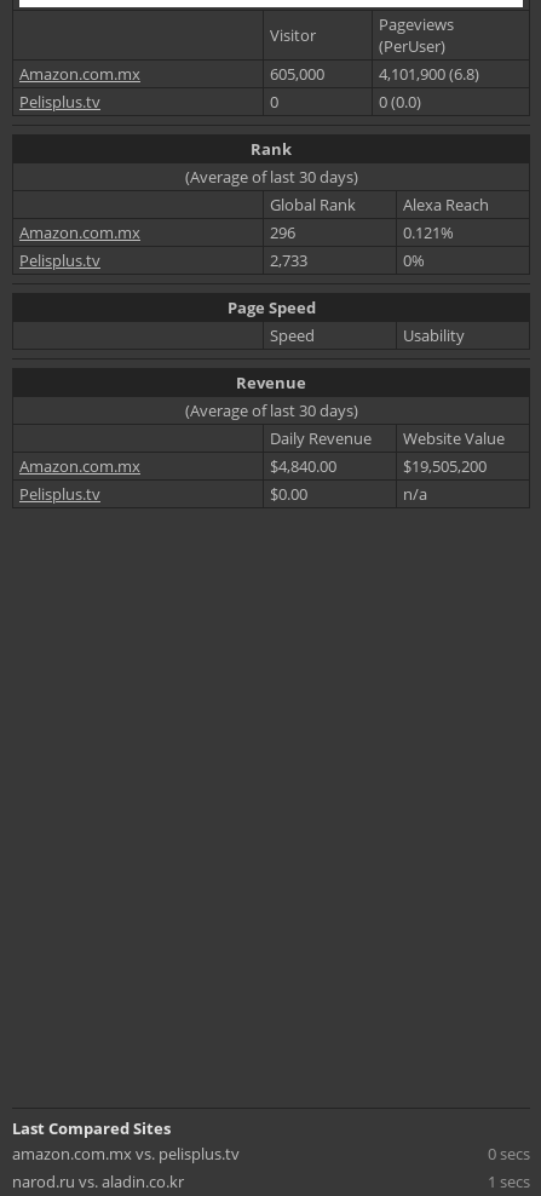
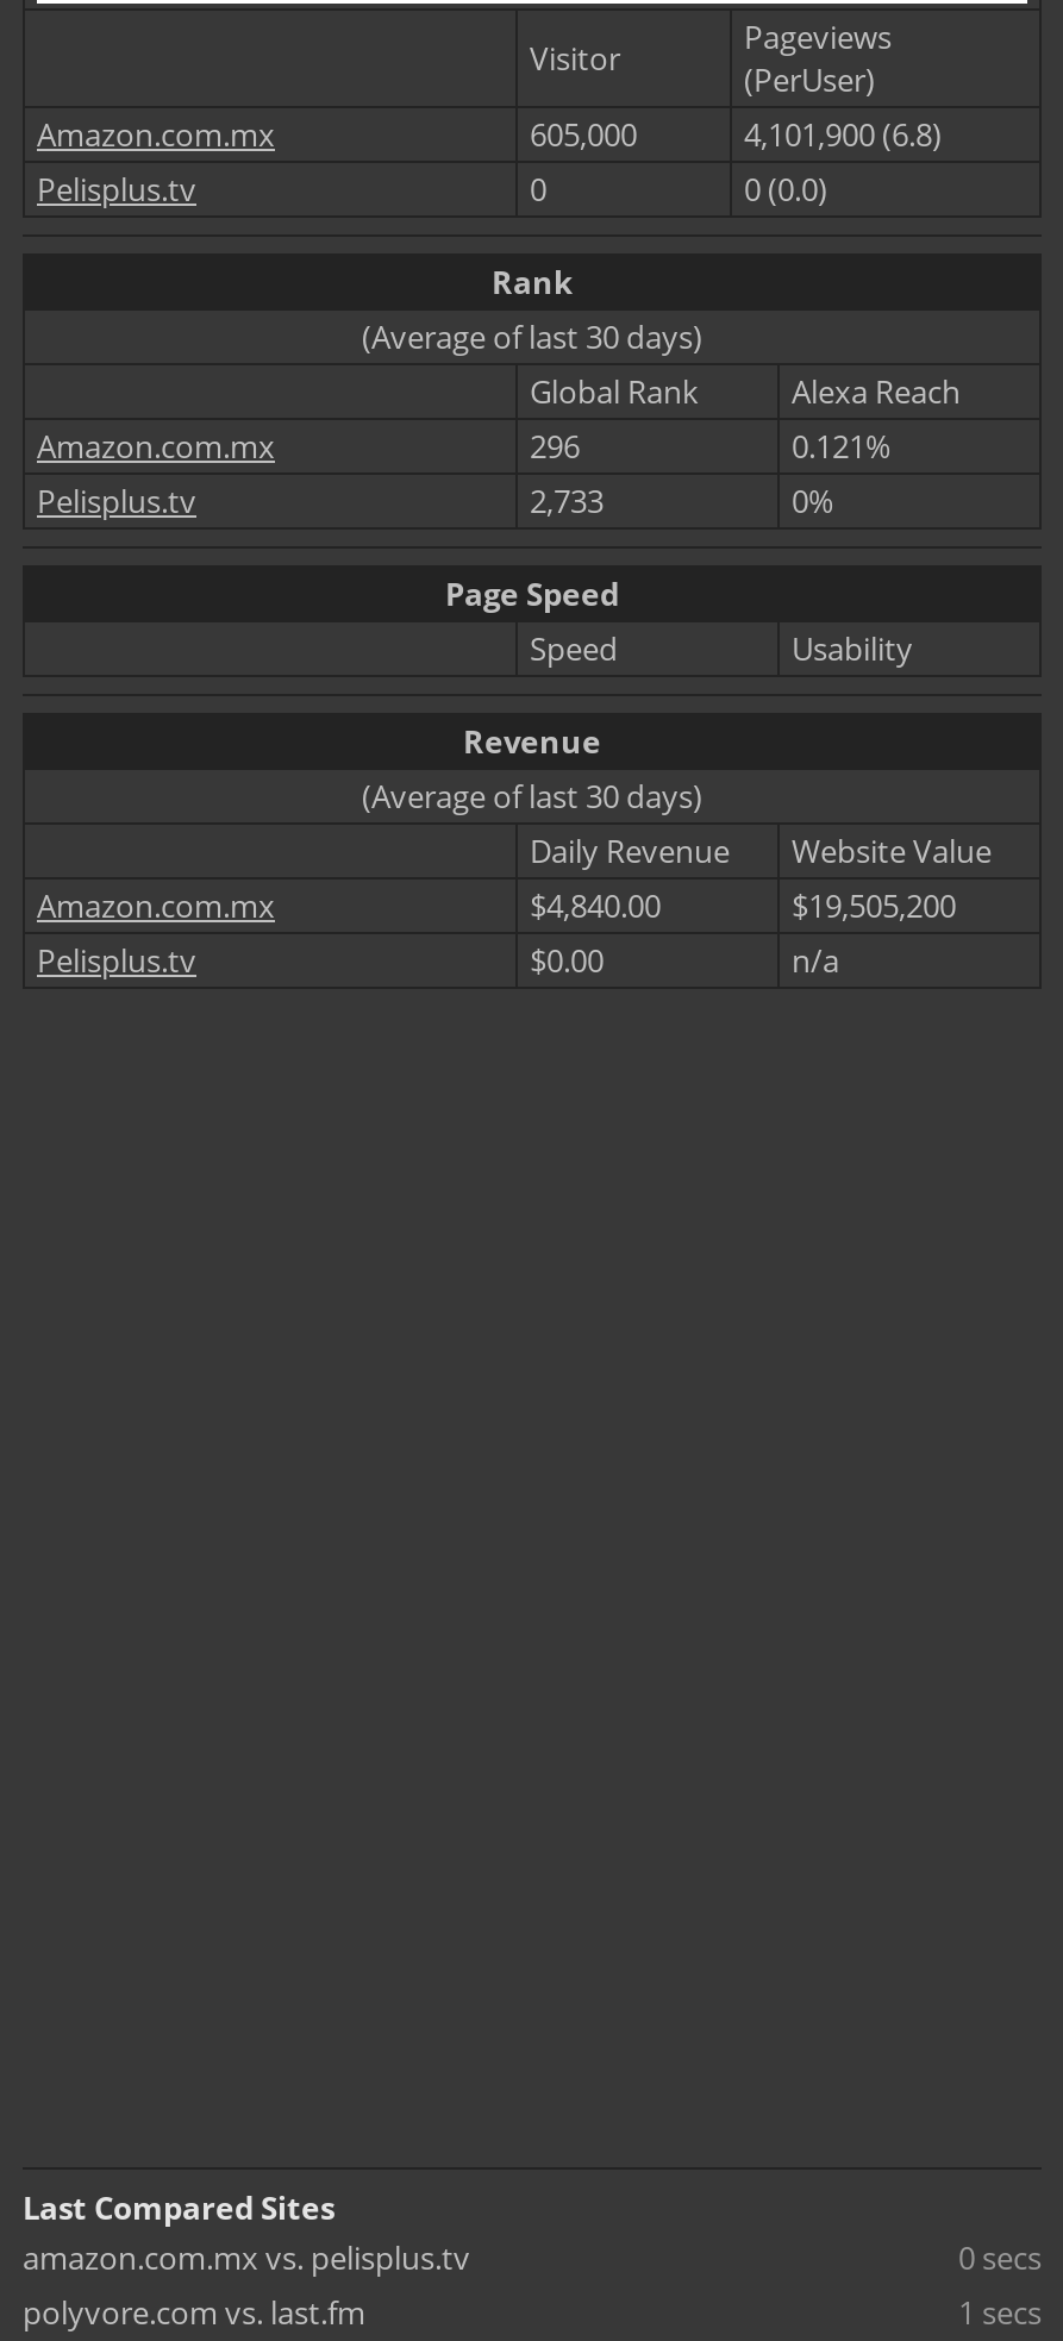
[12,1170,184,1192] narod.ru vs. aladin.co.kr -> [23,2290,365,2333] polyvore.com vs. last.fm

